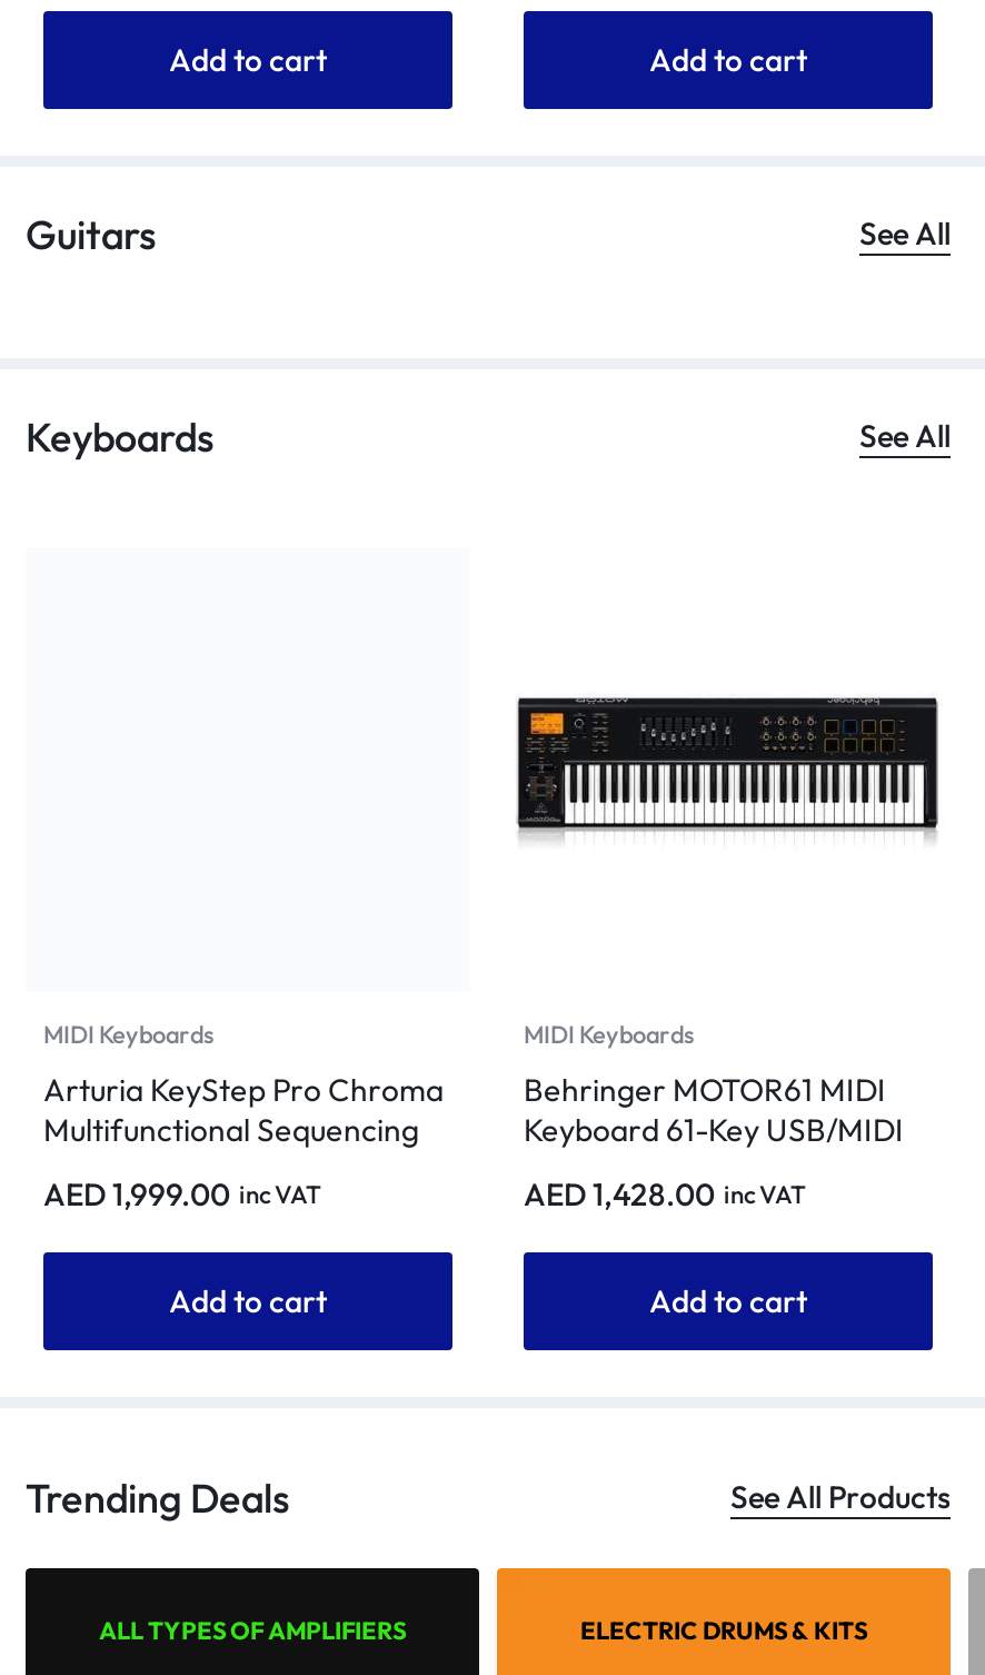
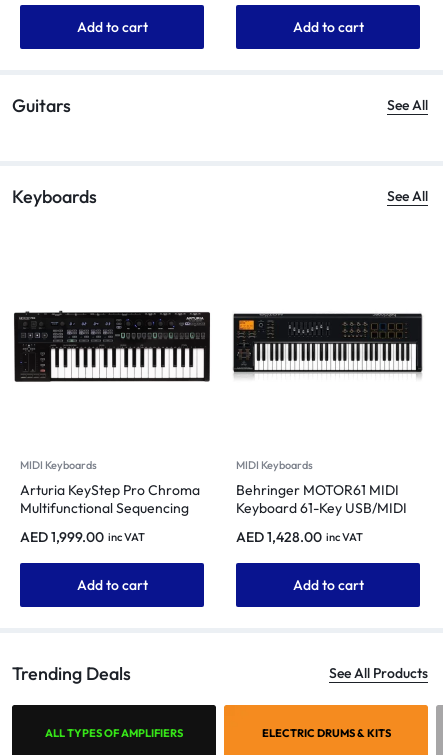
none -> [13,310,211,383] [image]

